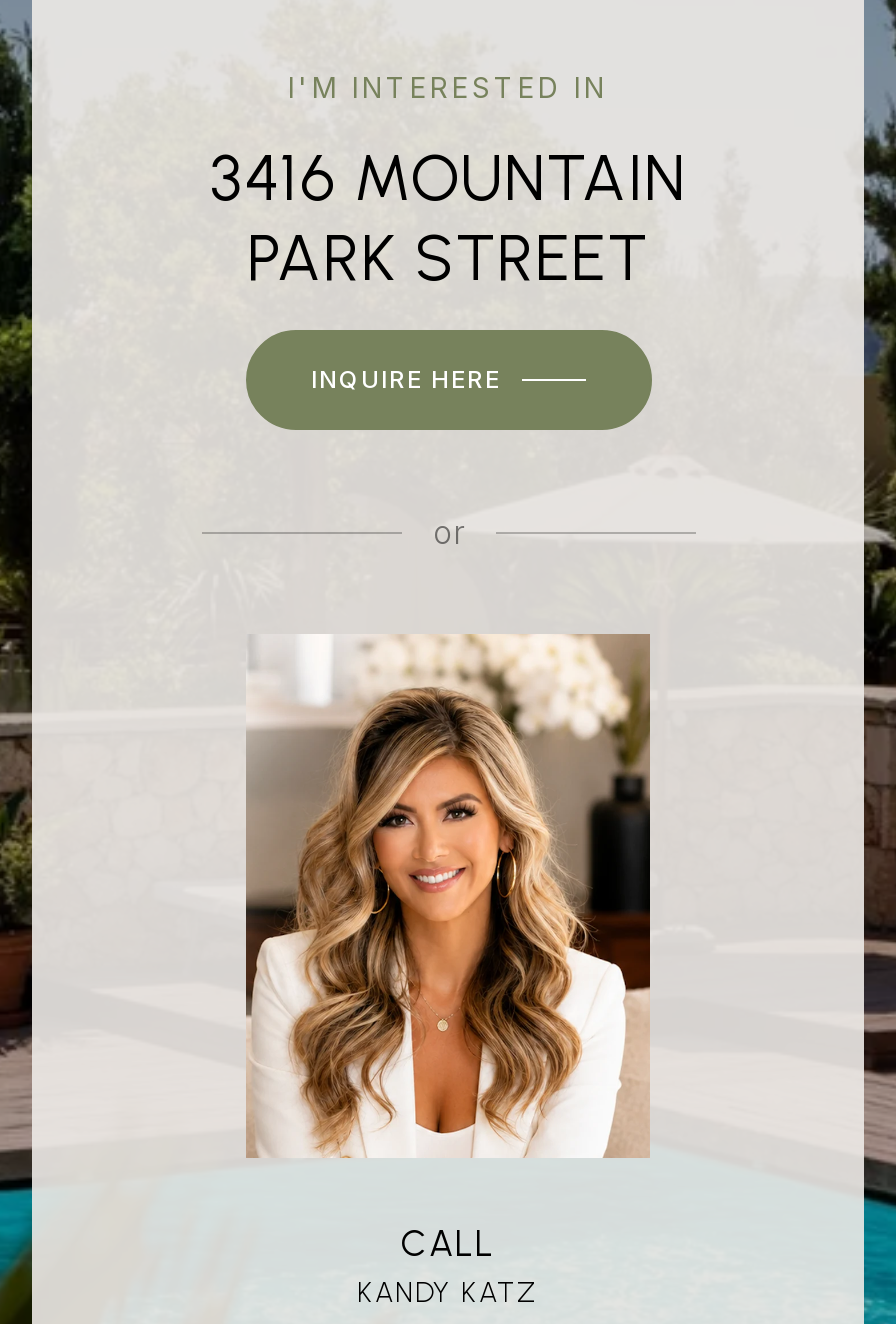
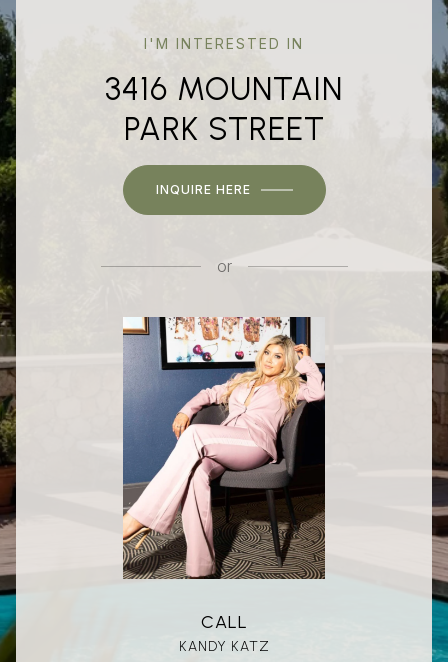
[244,632,652,1158] [image] -> [122,316,326,580] [image]

